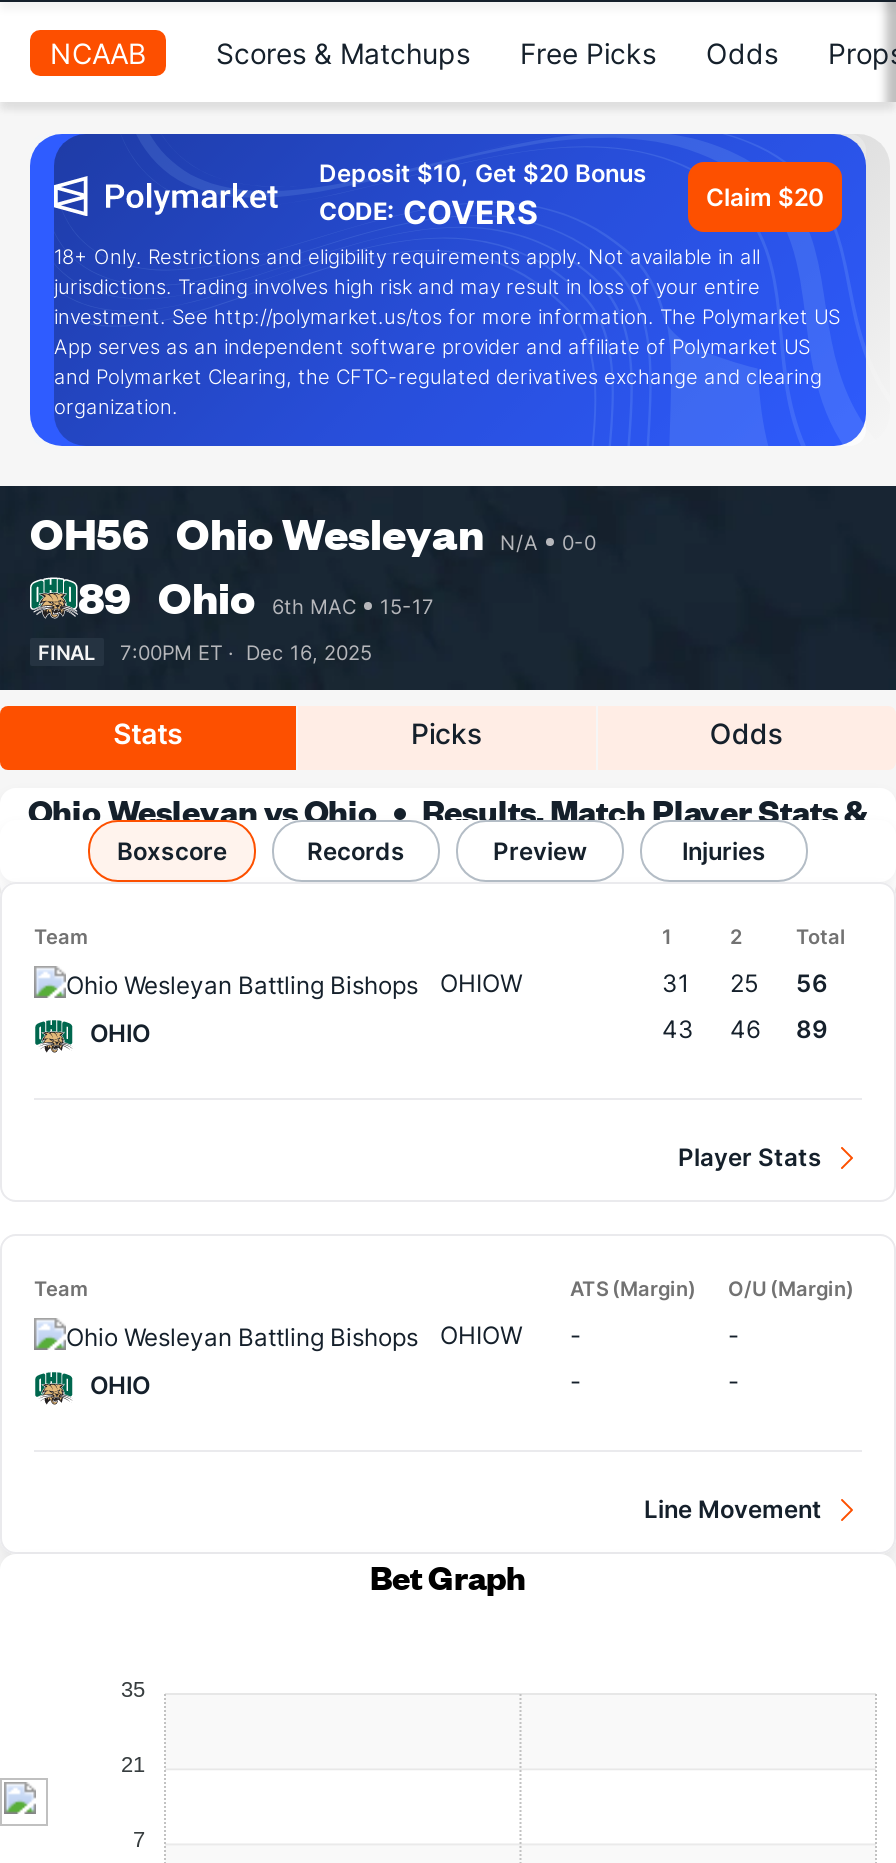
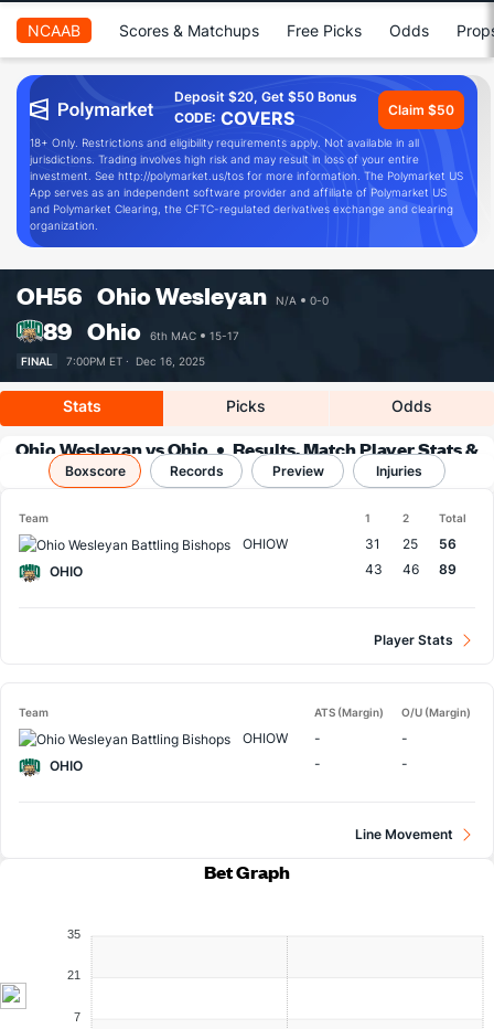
[319,158,647,188] Deposit $10, Get $20 Bonus -> [174,88,357,105] Deposit $20, Get $50 Bonus
[706,181,824,211] Claim $20 -> [388,101,454,118] Claim $50

